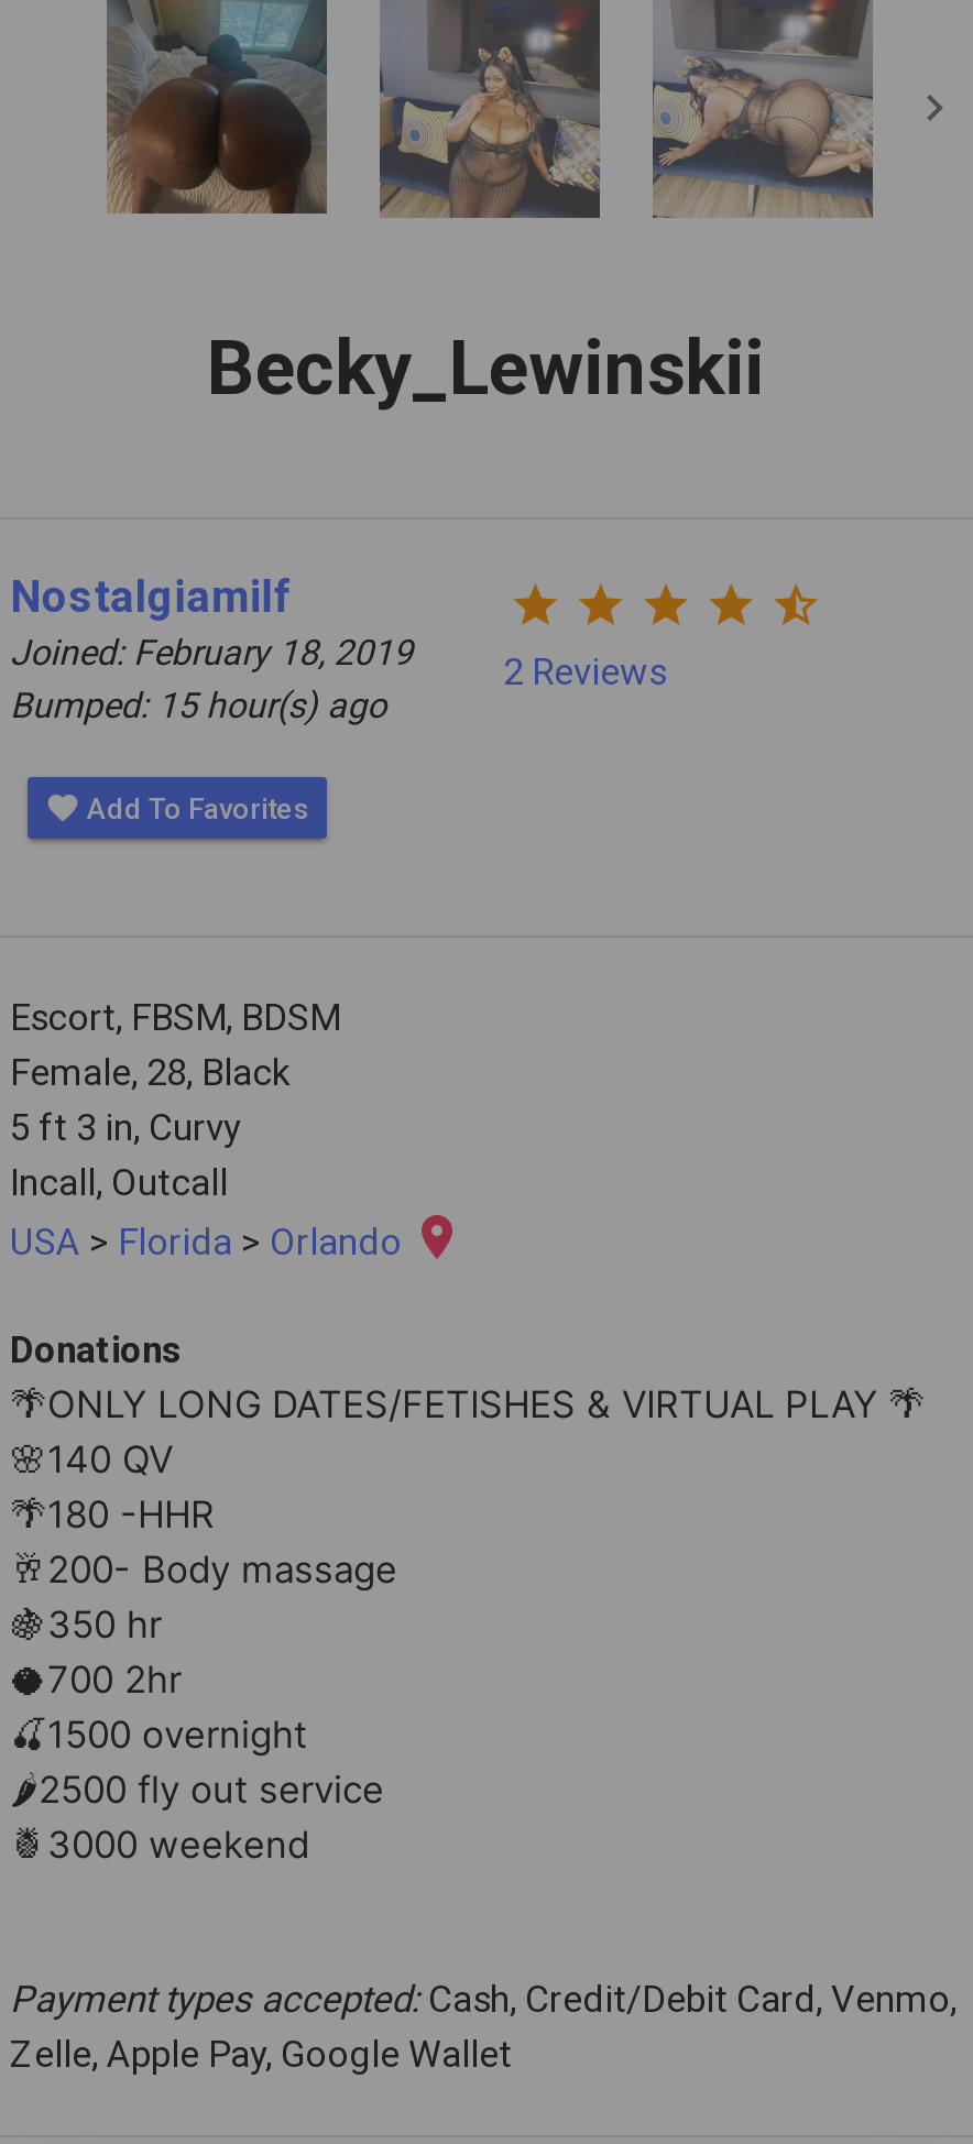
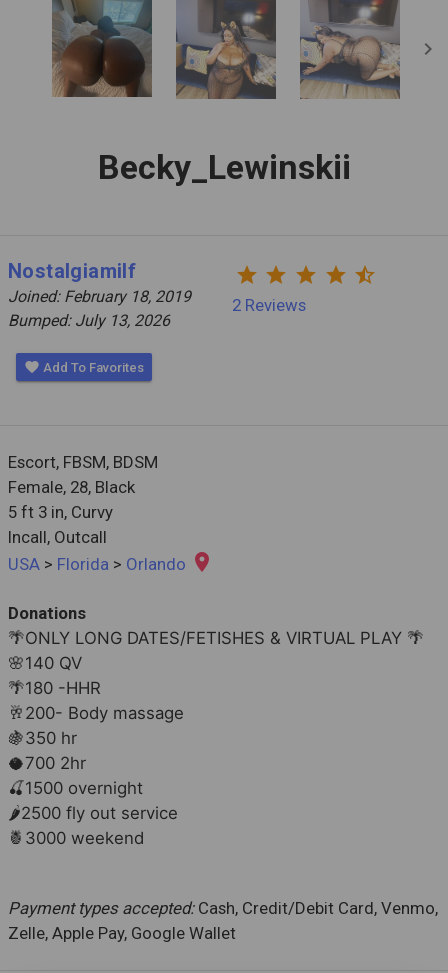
[10,685,386,726] Bumped: 15 hour(s) ago -> [8,311,170,330] Bumped: July 13, 2026

